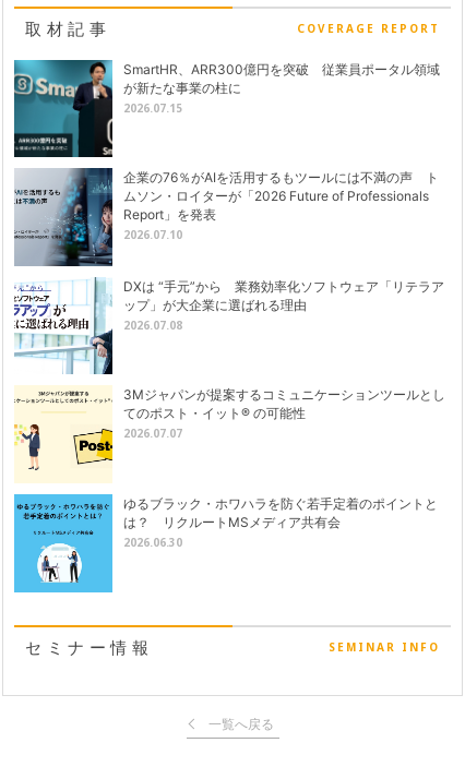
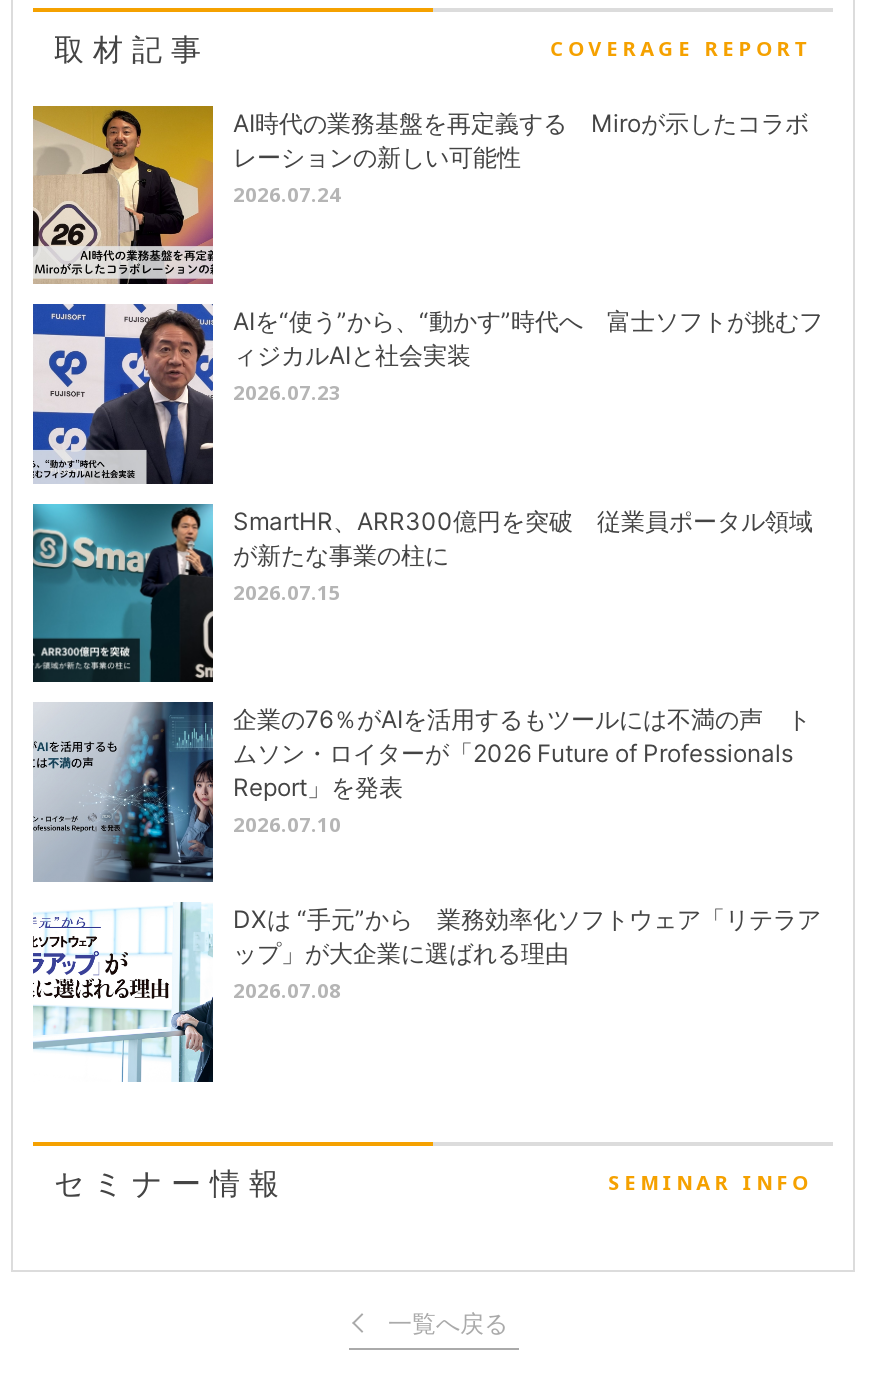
none -> [31,104,809,286] [image] | AI時代の業務基盤を再定義する Miroが示したコラボ | レーションの新しい可能性 | 2026.07.24
none -> [31,302,823,486] [image] | AIを“使う”から、“動かす”時代へ 富士ソフトが挑むフ | ィジカルAIと社会実装 | 2026.07.23
moved [12,58,444,333] -> [29,500,821,1004]: [image] | SmartHR、ARR300億円を突破 従業員ポータル領域 | が新たな事業の柱に | ... | ップ」が大企業に選ばれる理由 | 2026.07.08
[13,386,445,482] [image] | 3Mジャパンが提案するコミュニケーションツールとし | てのポスト・イット® の可能性 | 2026.07.07 -> none
[13,493,438,594] [image] | ゆるブラック・ホワハラを防ぐ若手定着のポイントと | は？ リクルートMSメディア共有会 | 2026.06.30 -> none

